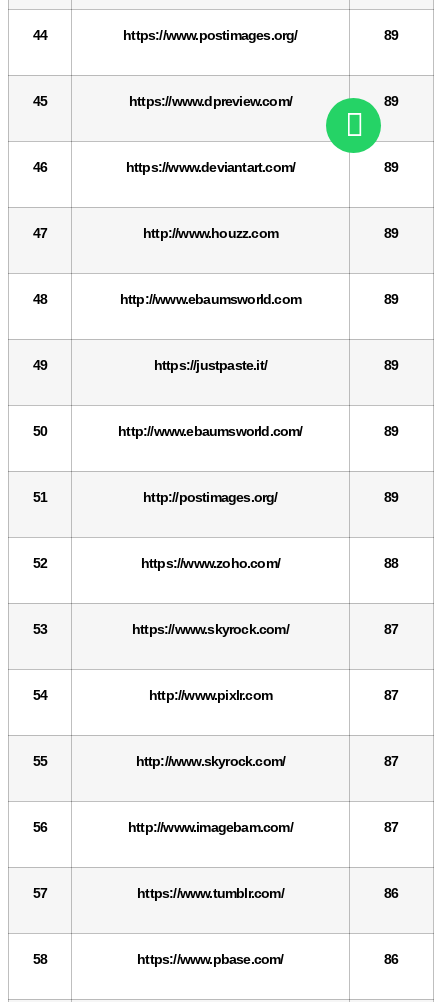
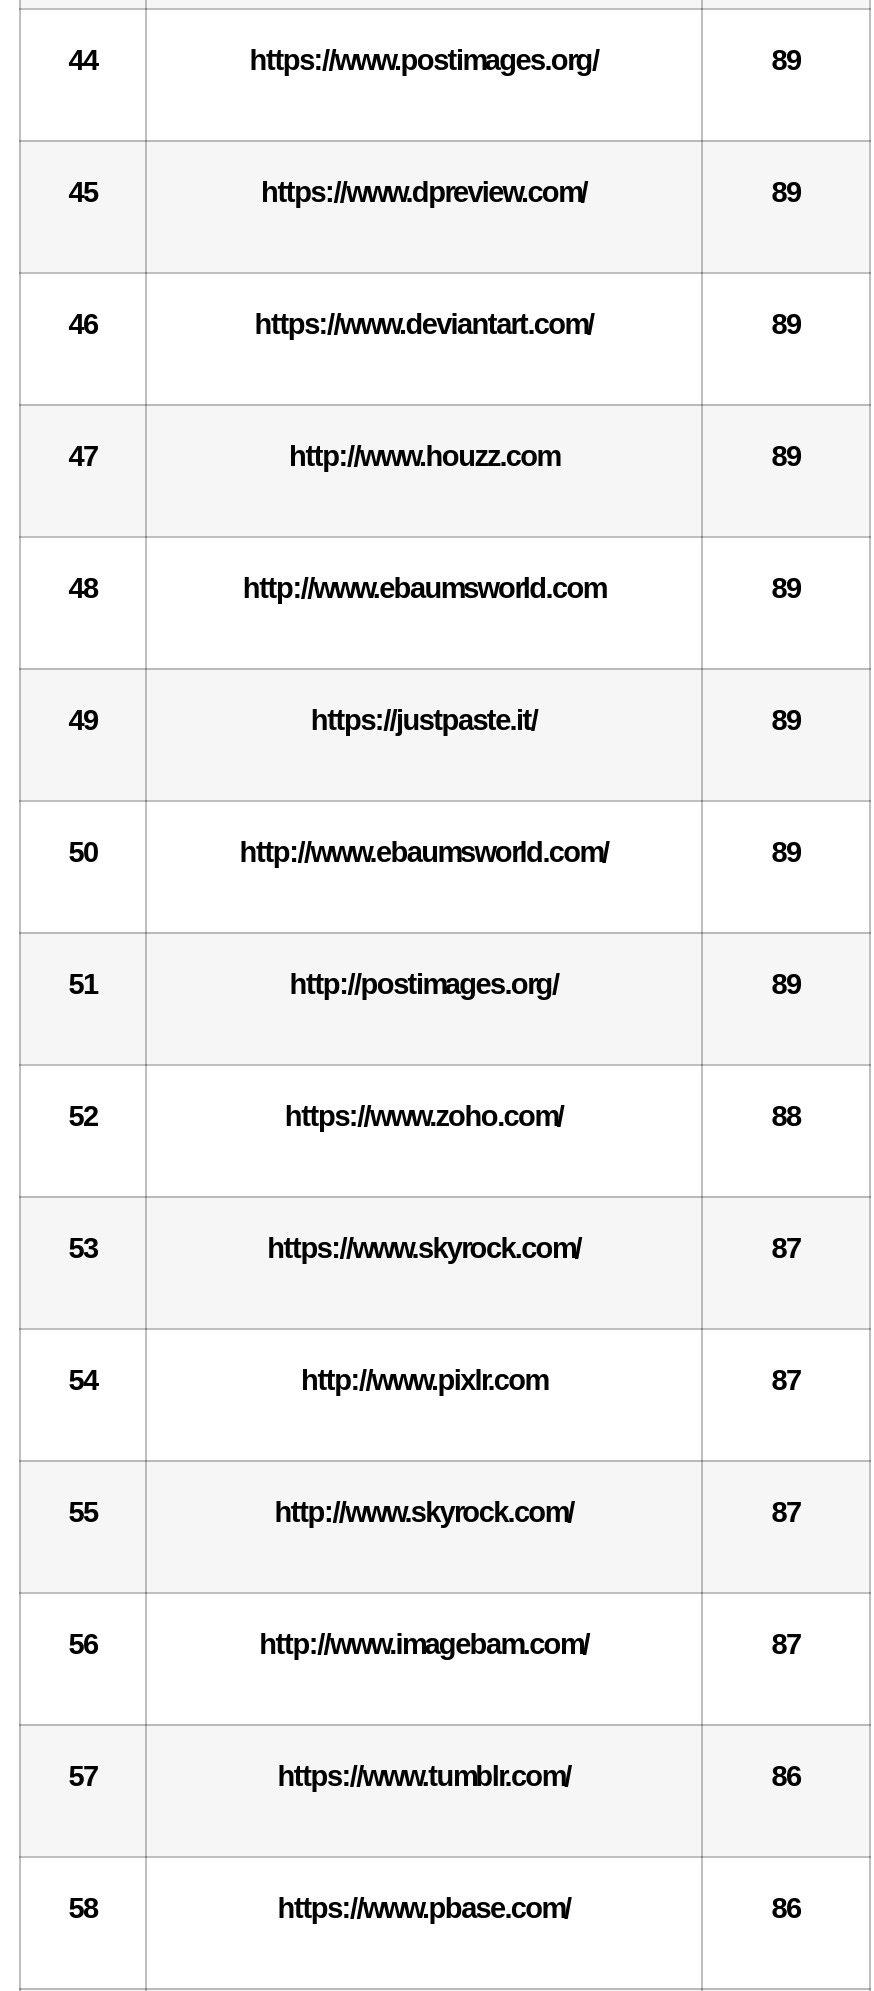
[325,97,382,154] [image] -> none

